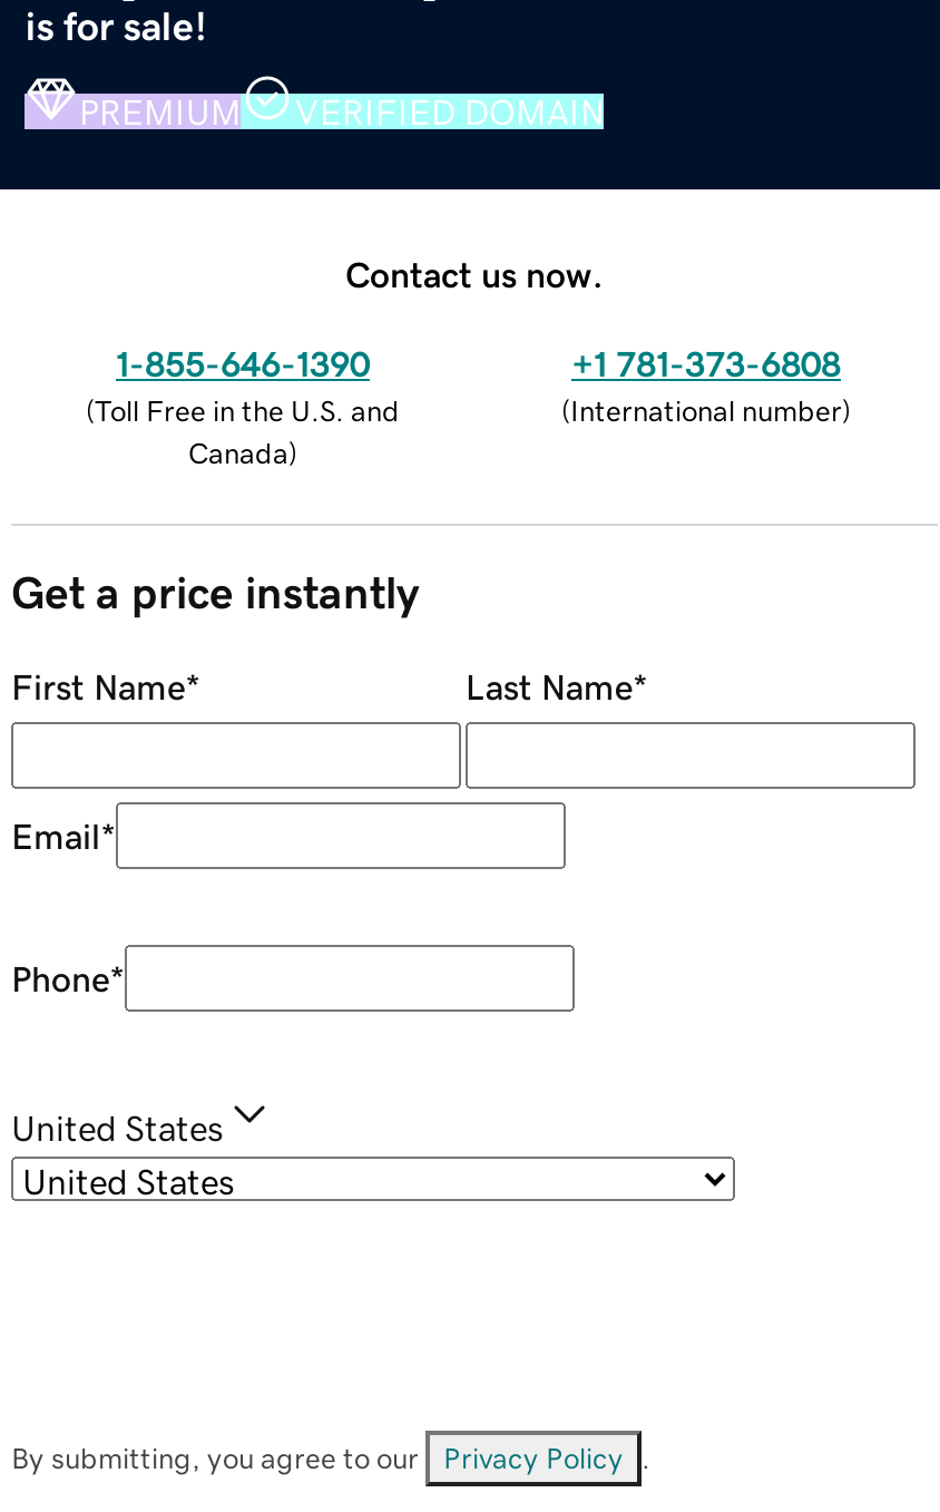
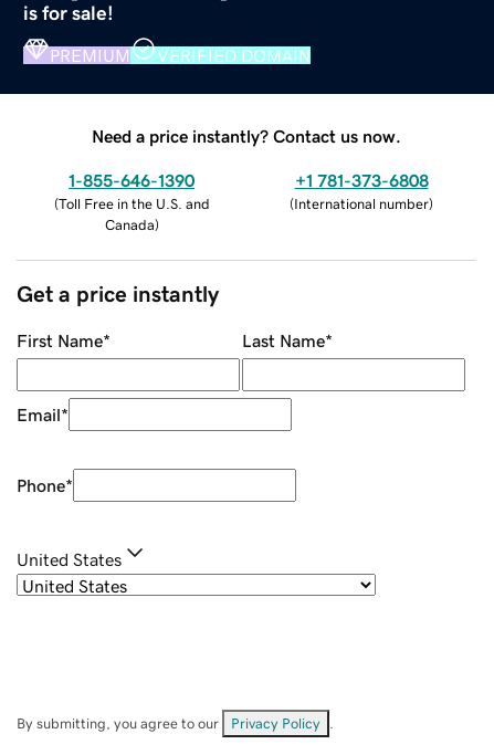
[345,255,604,291] Contact us now. -> [92,127,401,144] Need a price instantly? Contact us now.

